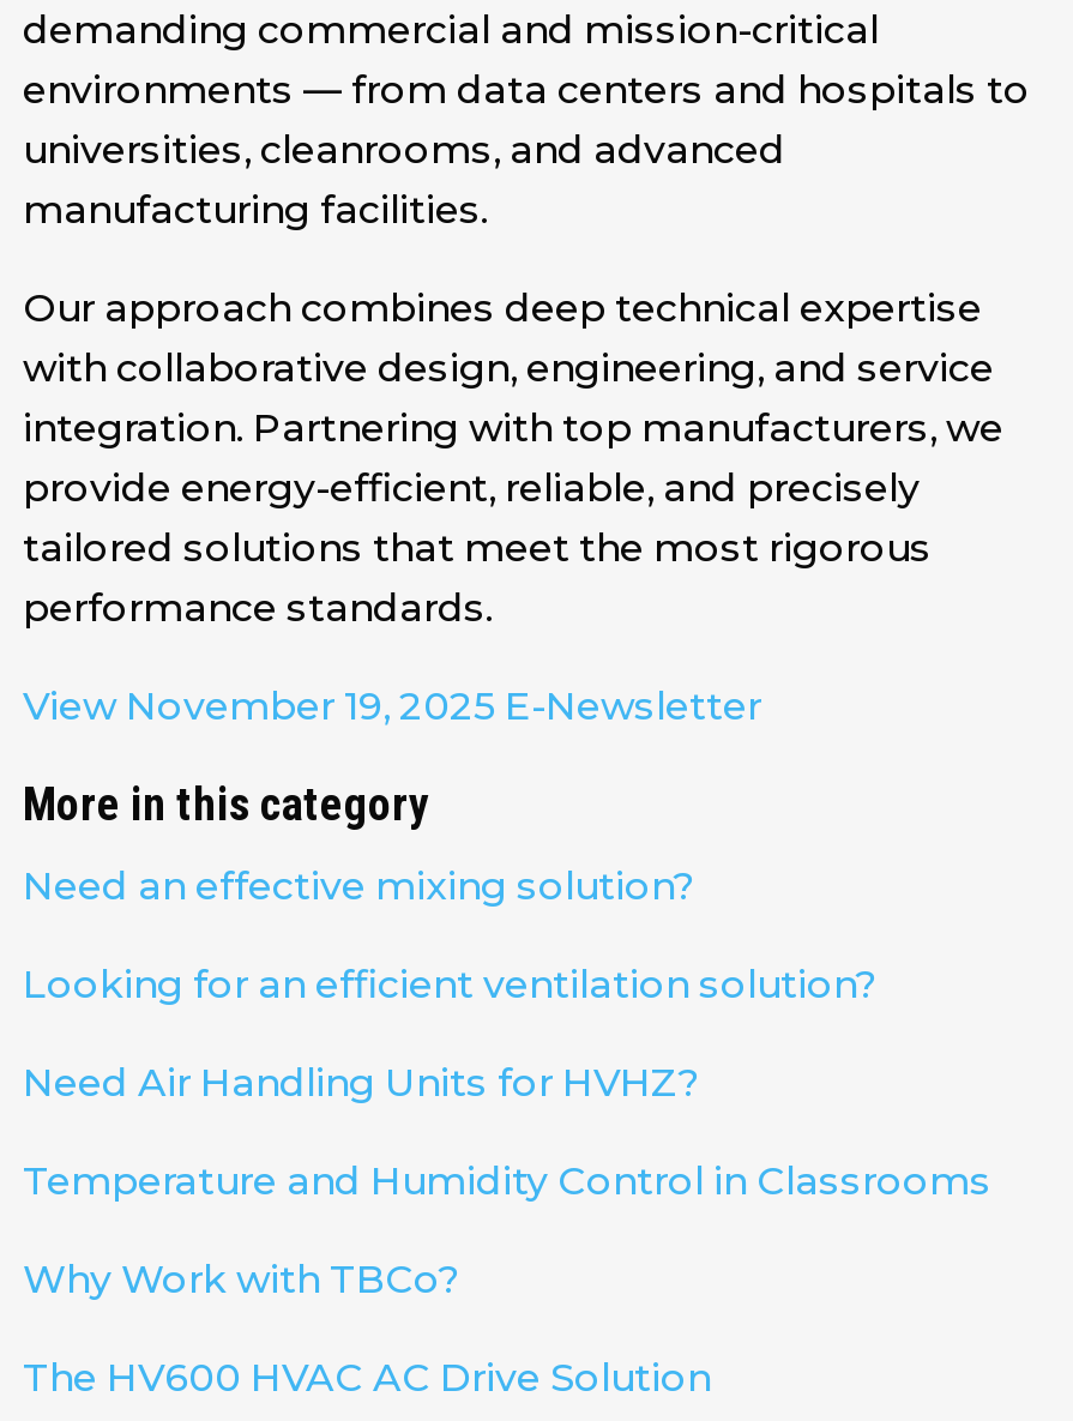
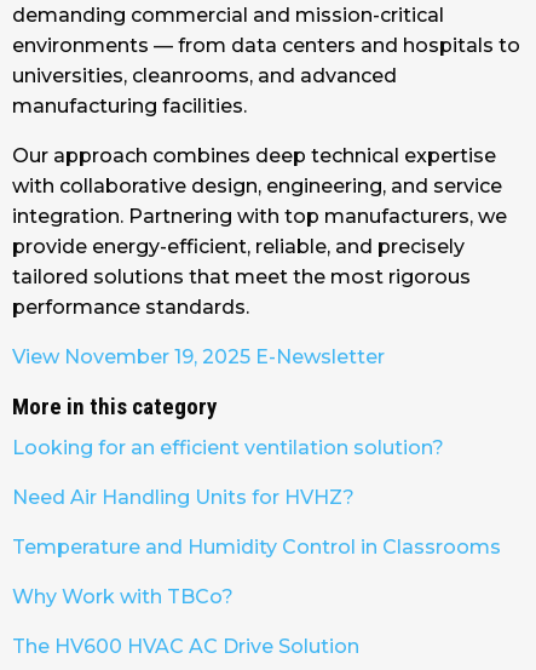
[23,864,697,910] Need an effective mixing solution? -> none

